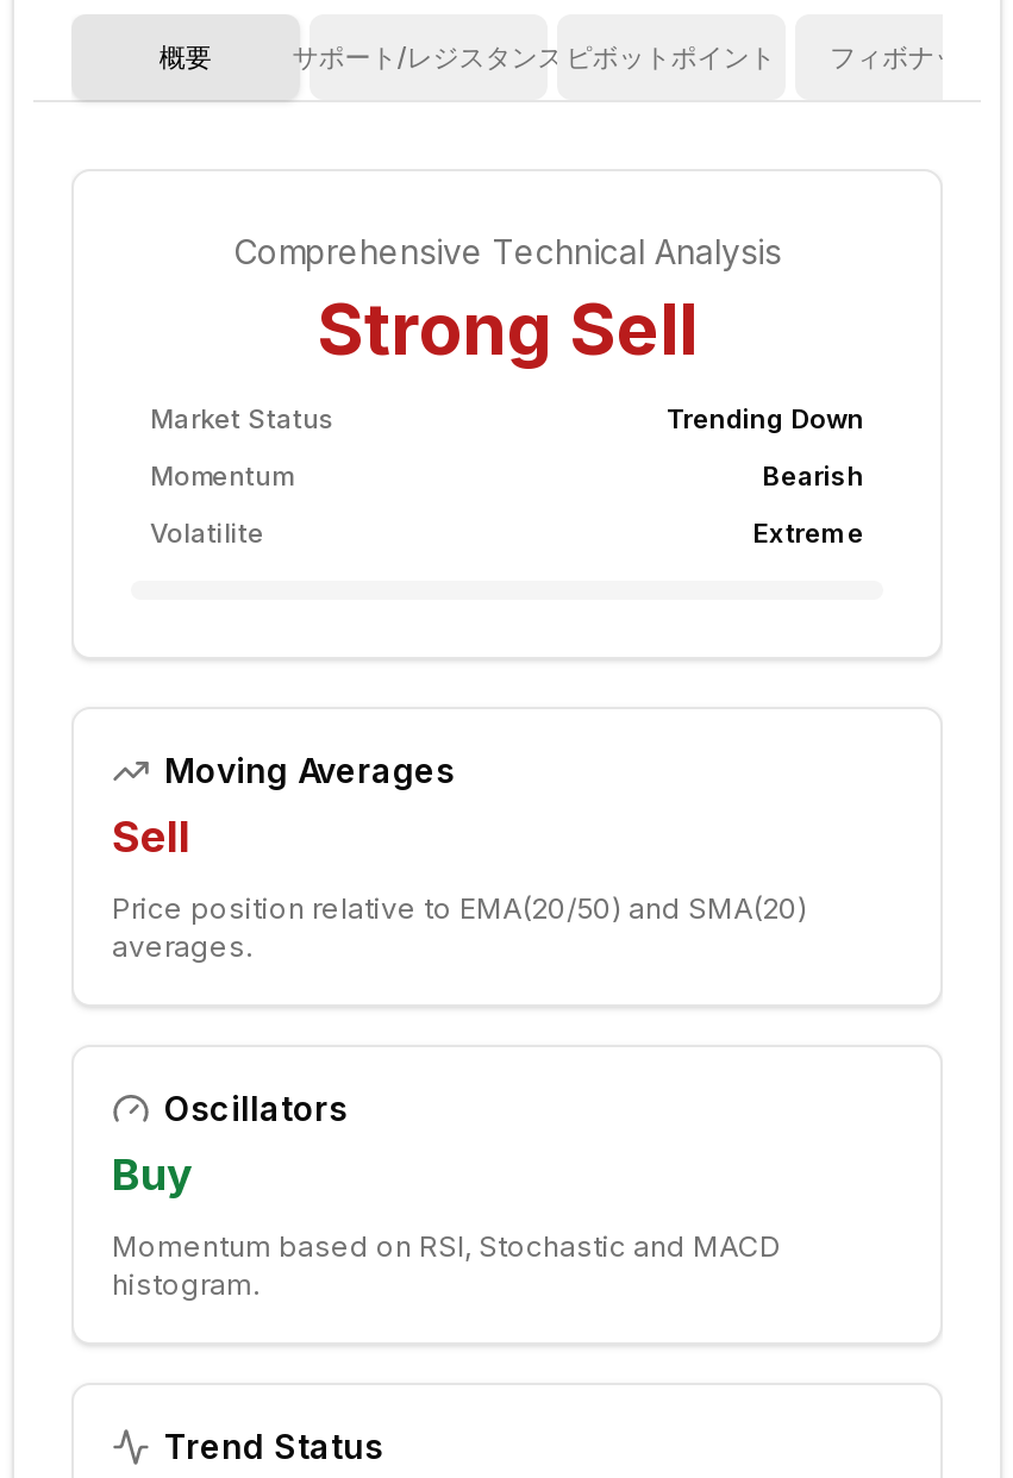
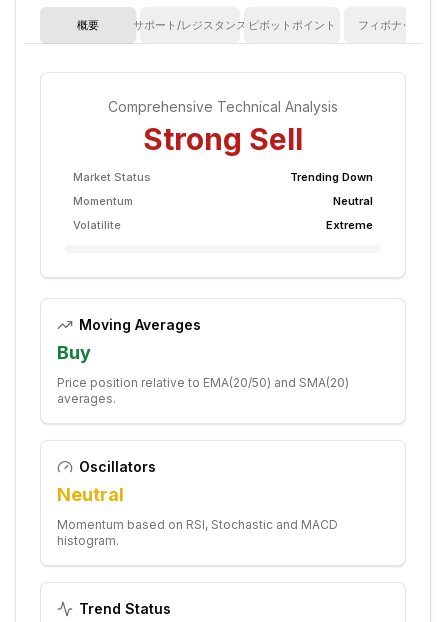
[762,459,864,493] Bearish -> [333,194,373,208] Neutral
[112,812,190,862] Sell -> none
none -> [57,484,124,505] Neutral
moved [112,1150,193,1200] -> [57,342,91,363]: Buy

